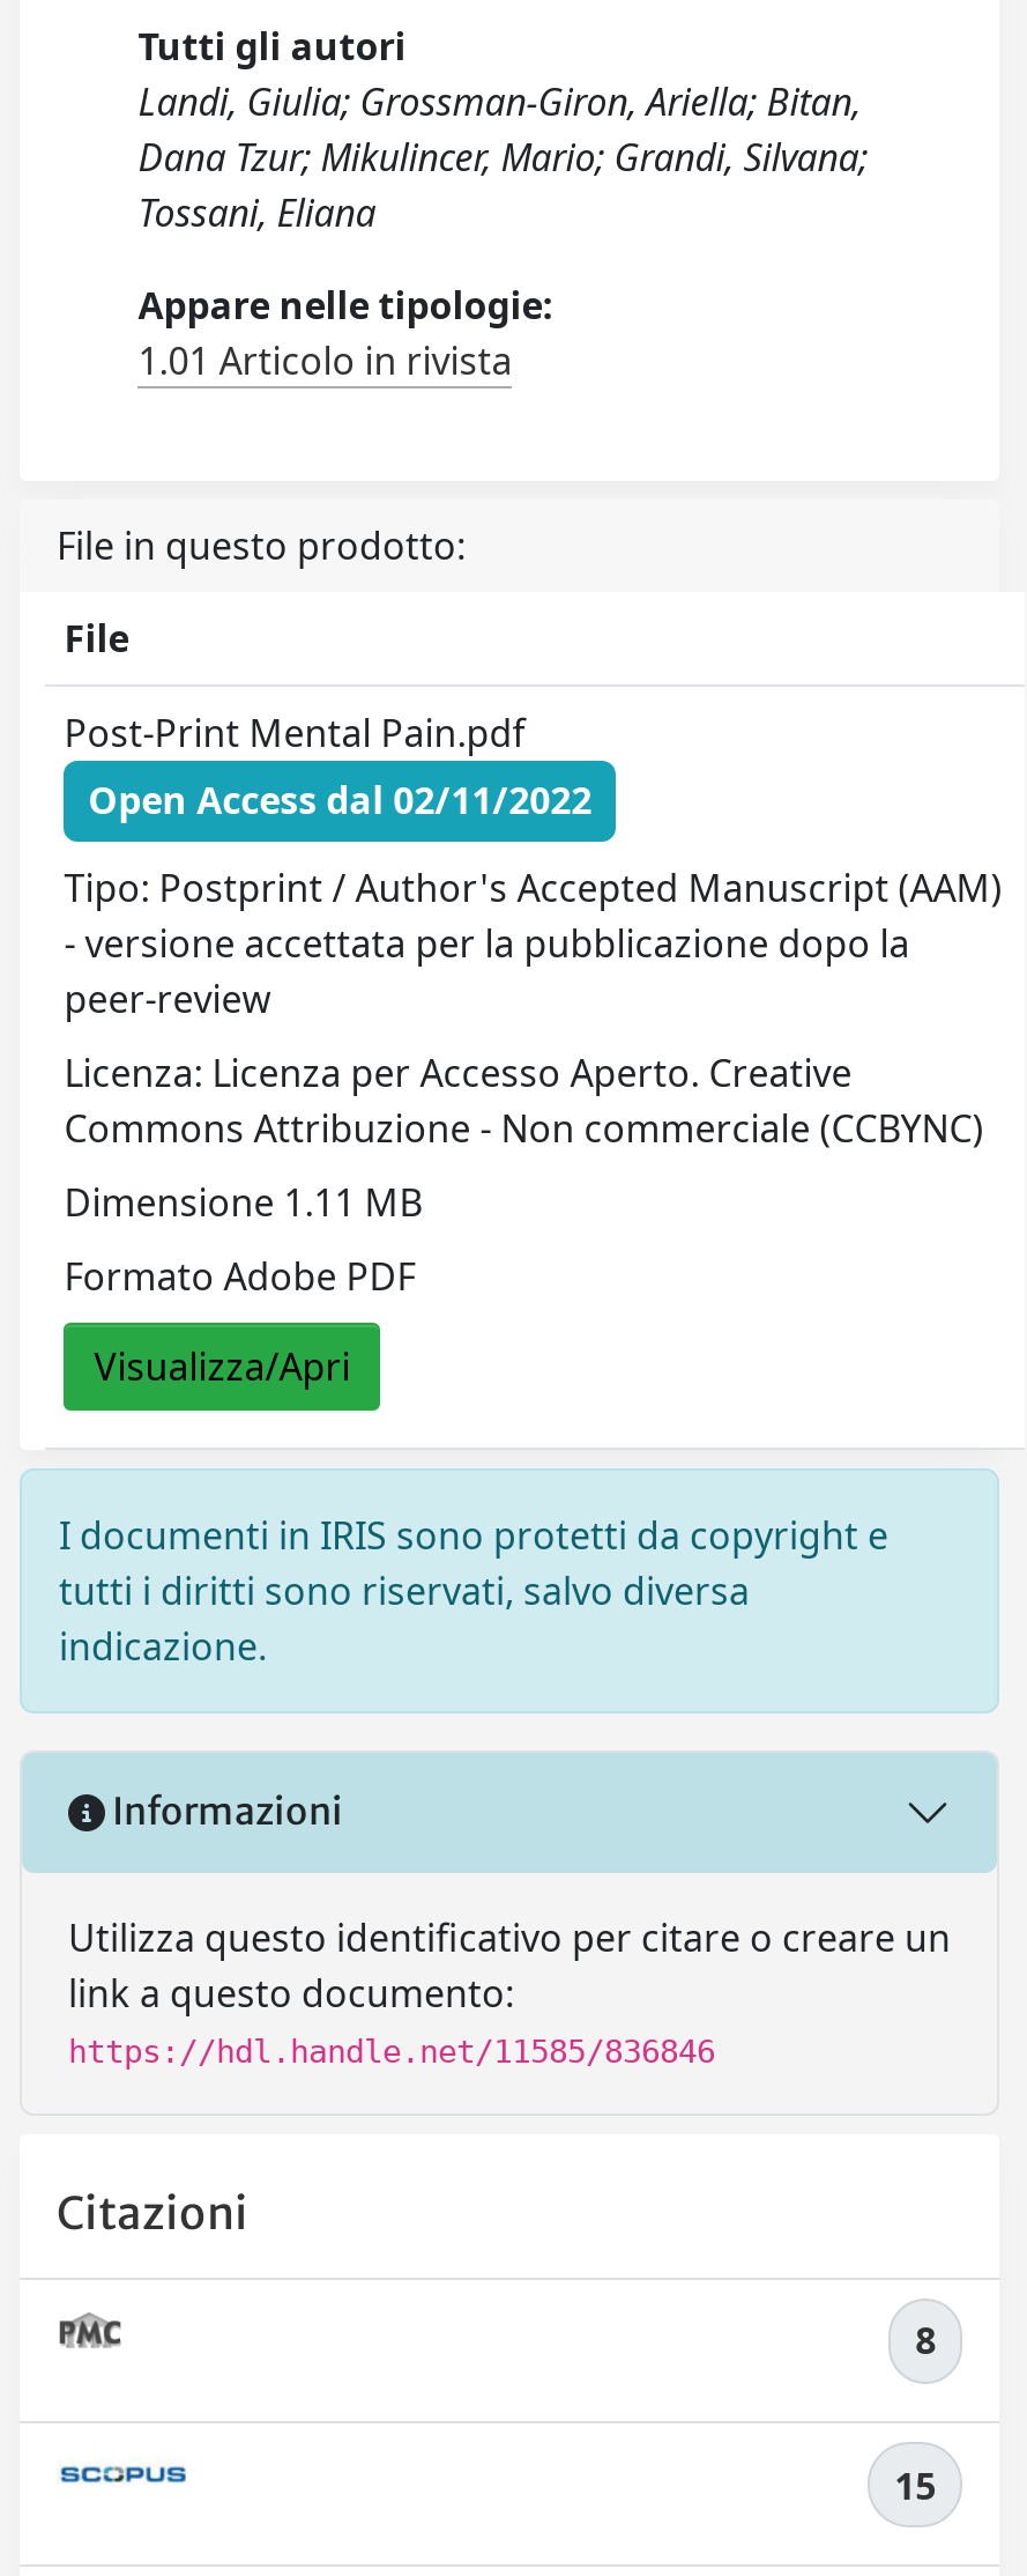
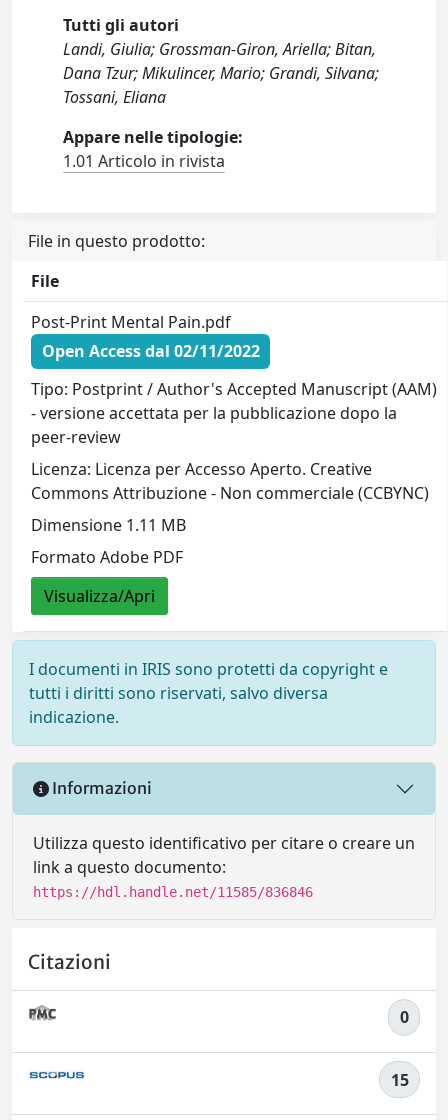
[915,2316,936,2367] 8 -> [400,1006,409,1028] 0

